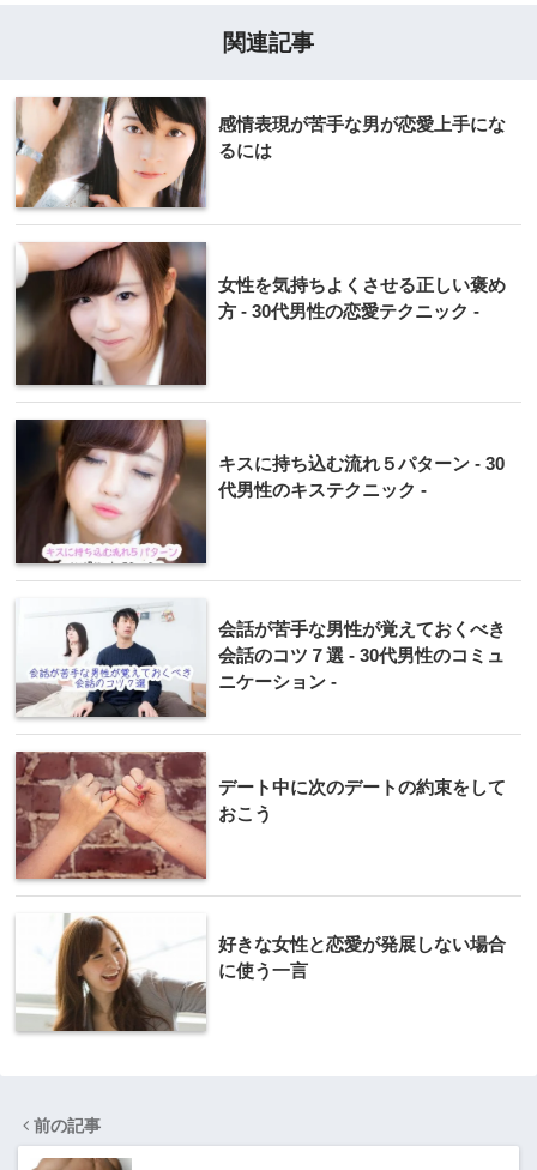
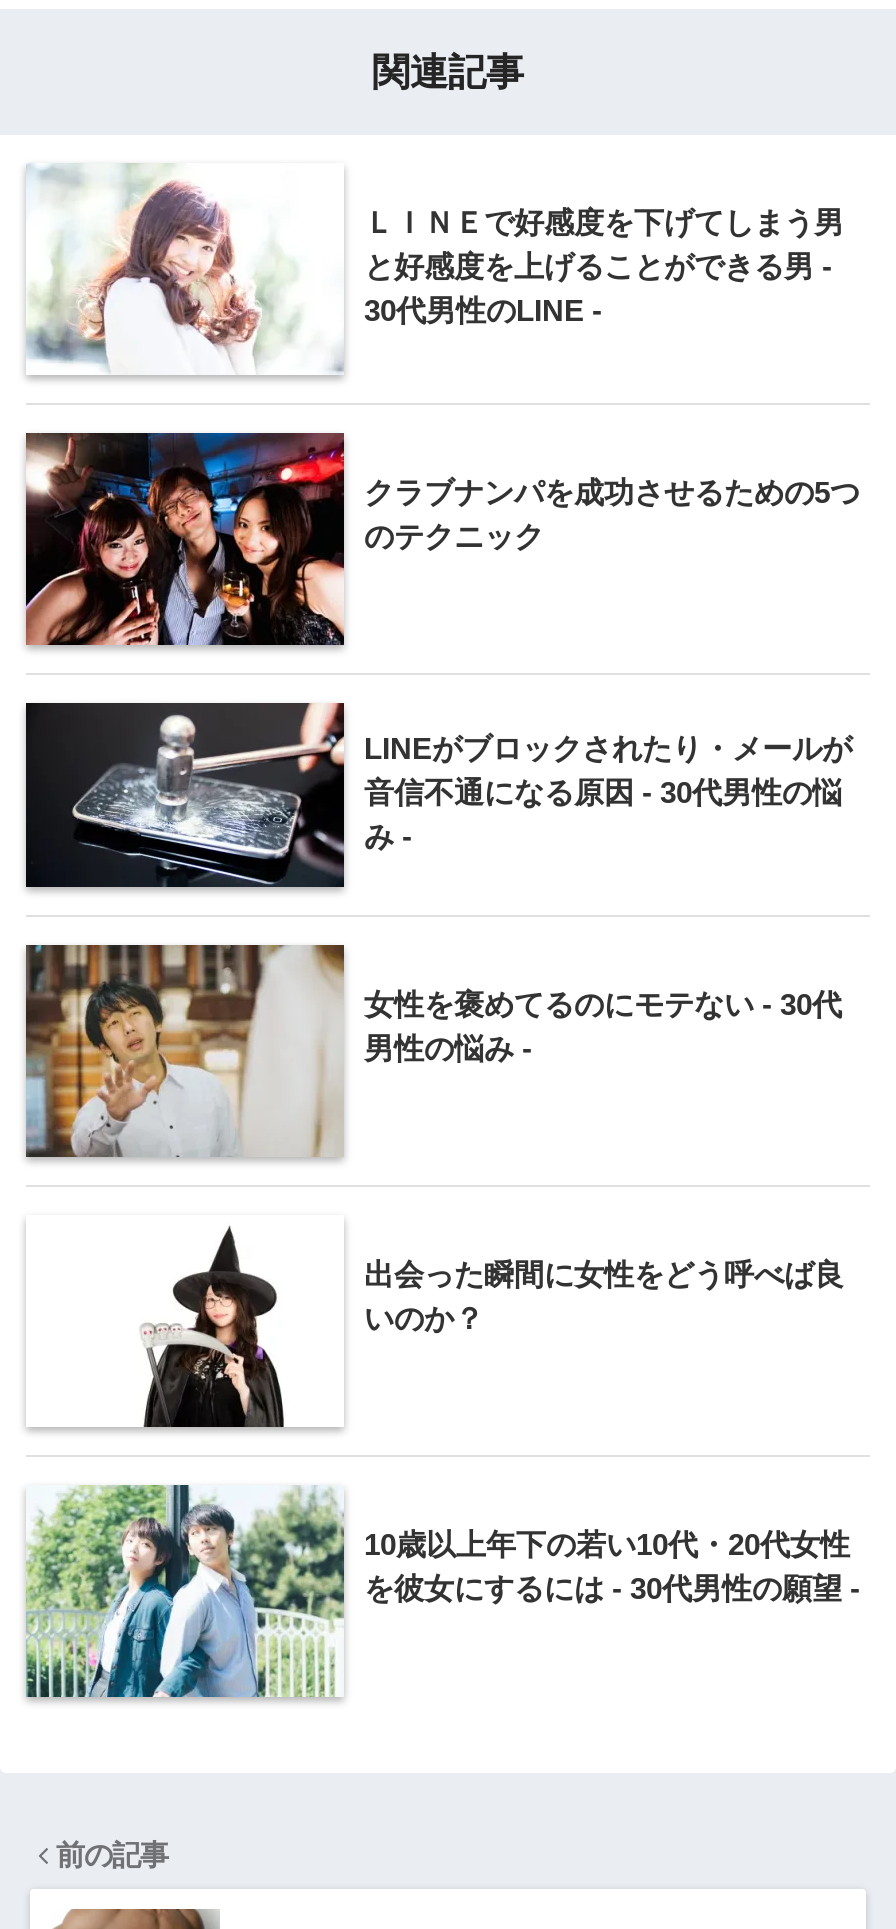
[14,96,506,218] [image] | 感情表現が苦手な男が恋愛上手にな | るには -> [26,163,844,379] [image] | ＬＩＮＥで好感度を下げてしまう男 | と好感度を上げることができる男 - | 30代男性のLINE -
[14,241,506,386] [image] | 女性を気持ちよくさせる正しい褒め | 方 - 30代男性の恋愛テクニック - -> [24,405,860,647] [image] | クラブナンパを成功させるための5つ | のテクニック
[13,418,505,567] [image] | キスに持ち込む流れ５パターン - 30 | 代男性のキステクニック - -> [24,701,852,921] [image] | LINEがブロックされたり・メールが | 音信不通になる原因 - 30代男性の悩 | み -
[14,580,506,720] [image] | 会話が苦手な男性が覚えておくべき | 会話のコツ７選 - 30代男性のコミュ | ニケーション - -> [24,943,842,1177] [image] | 女性を褒めてるのにモテない - 30代 | 男性の悩み -
[14,750,506,882] [image] | デート中に次のデートの約束をして | おこう -> [26,1227,844,1447] [image] | 出会った瞬間に女性をどう呼べば良 | いのか？
[16,904,506,1032] [image] | 好きな女性と恋愛が発展しない場合 | に使う一言 -> [24,1483,860,1699] [image] | 10歳以上年下の若い10代・20代女性 | を彼女にするには - 30代男性の願望 -

